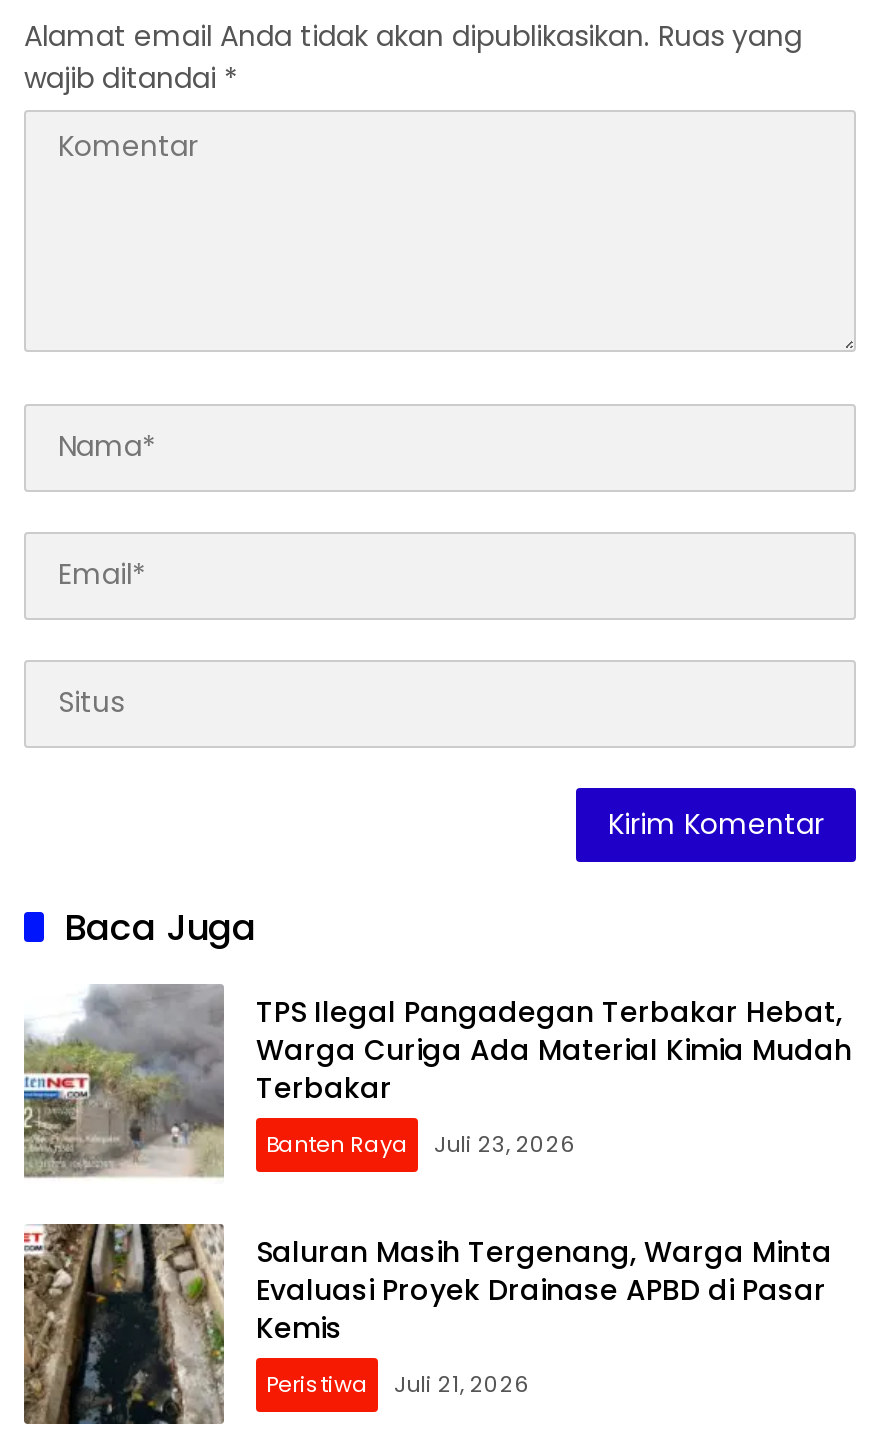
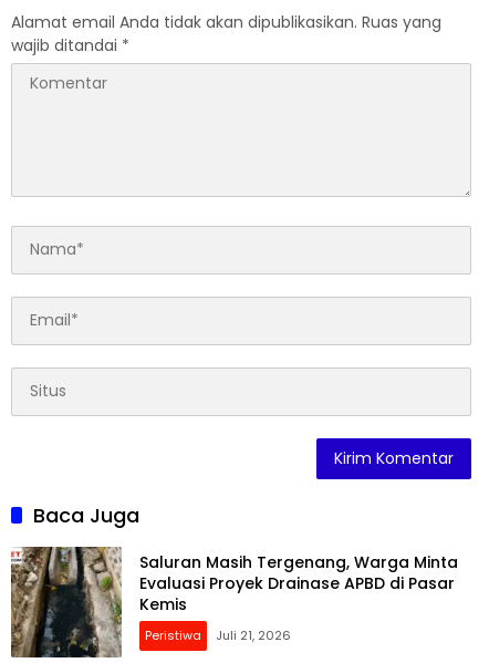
[24,984,852,1182] [image] | TPS Ilegal Pangadegan Terbakar Hebat, | Warga Curiga Ada Material Kimia Mudah | Terbakar | Banten Raya | Juli 23, 2026 -> none

